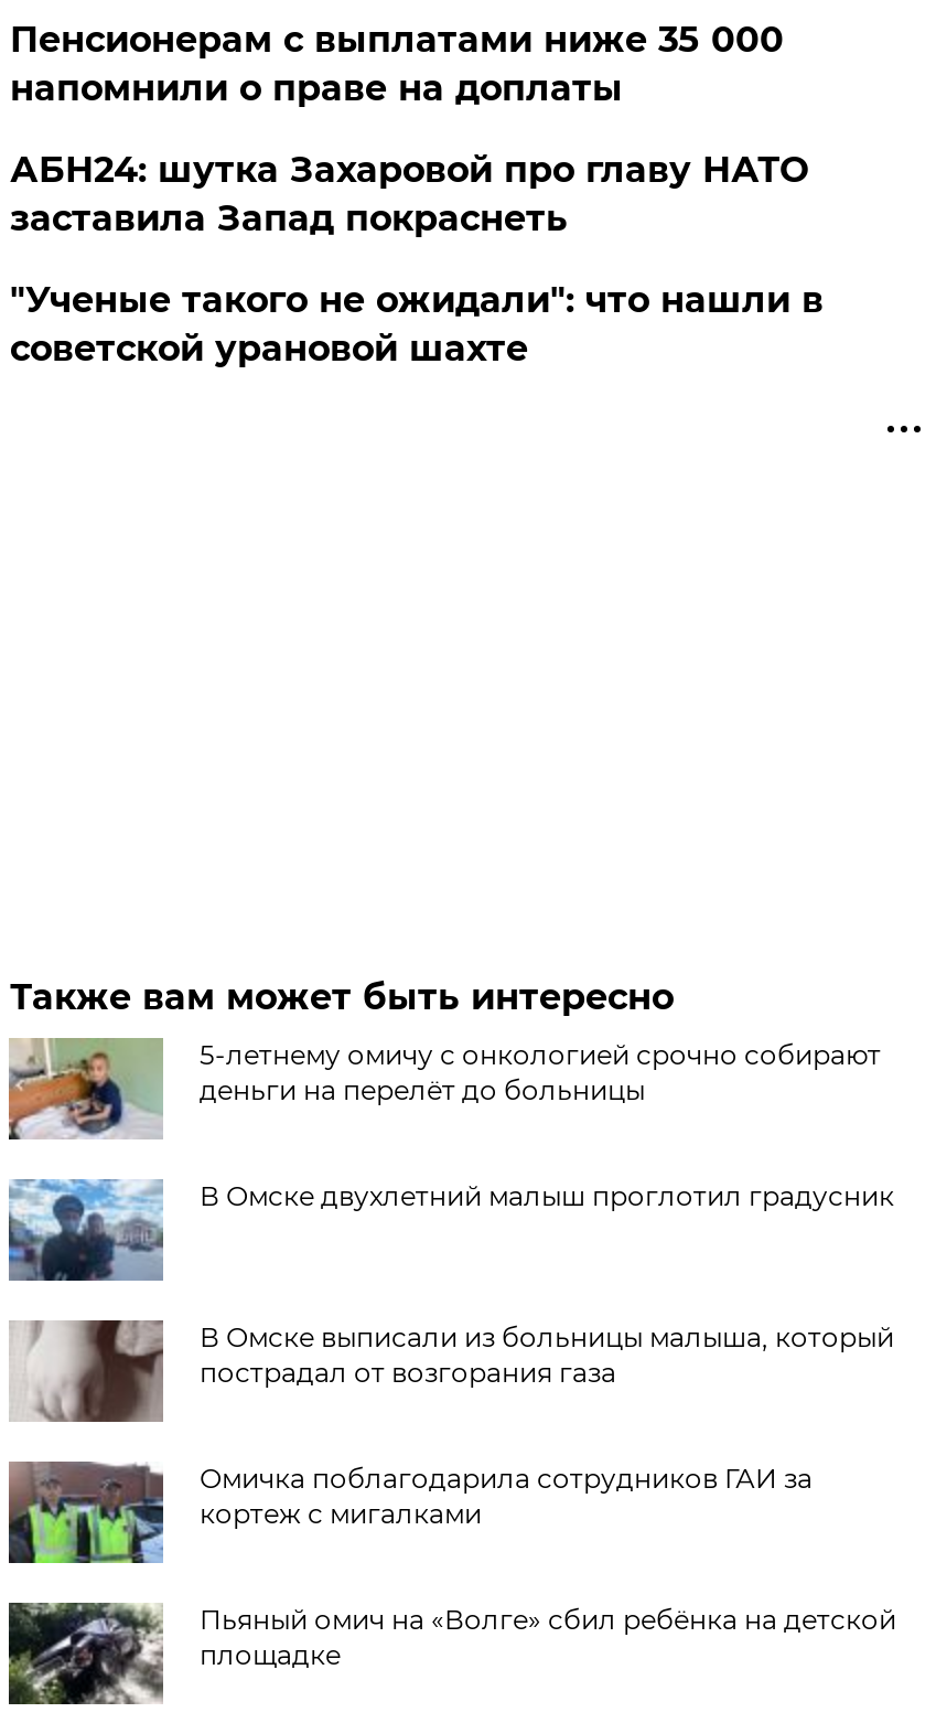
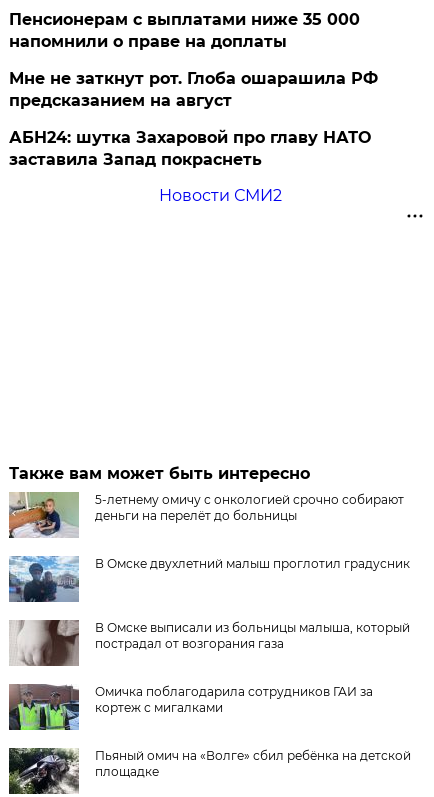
none -> [9,69,378,110] Мне не заткнут рот. Глоба ошарашила РФ | предсказанием на август
moved [10,149,808,239] -> [9,128,371,169]: АБН24: шутка Захаровой про главу НАТО | заставила Запад покраснеть
[10,279,823,370] "Ученые такого не ожидали": что нашли в | советской урановой шахте -> [159,186,282,205] Новости СМИ2

